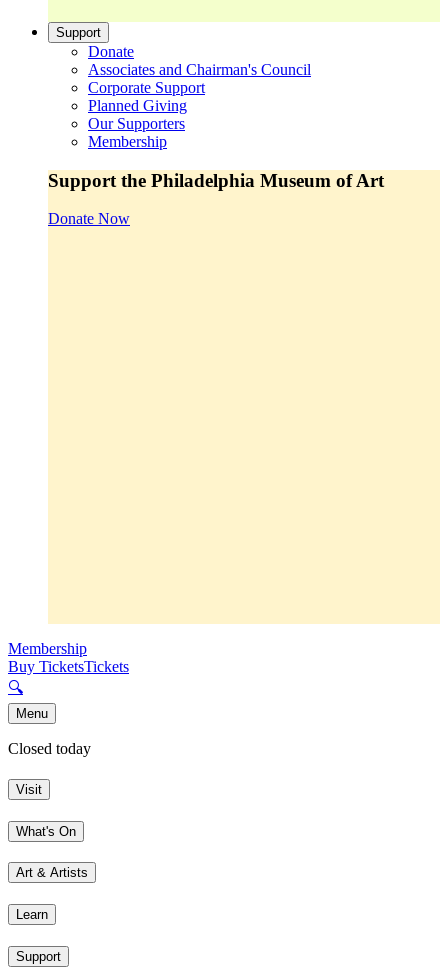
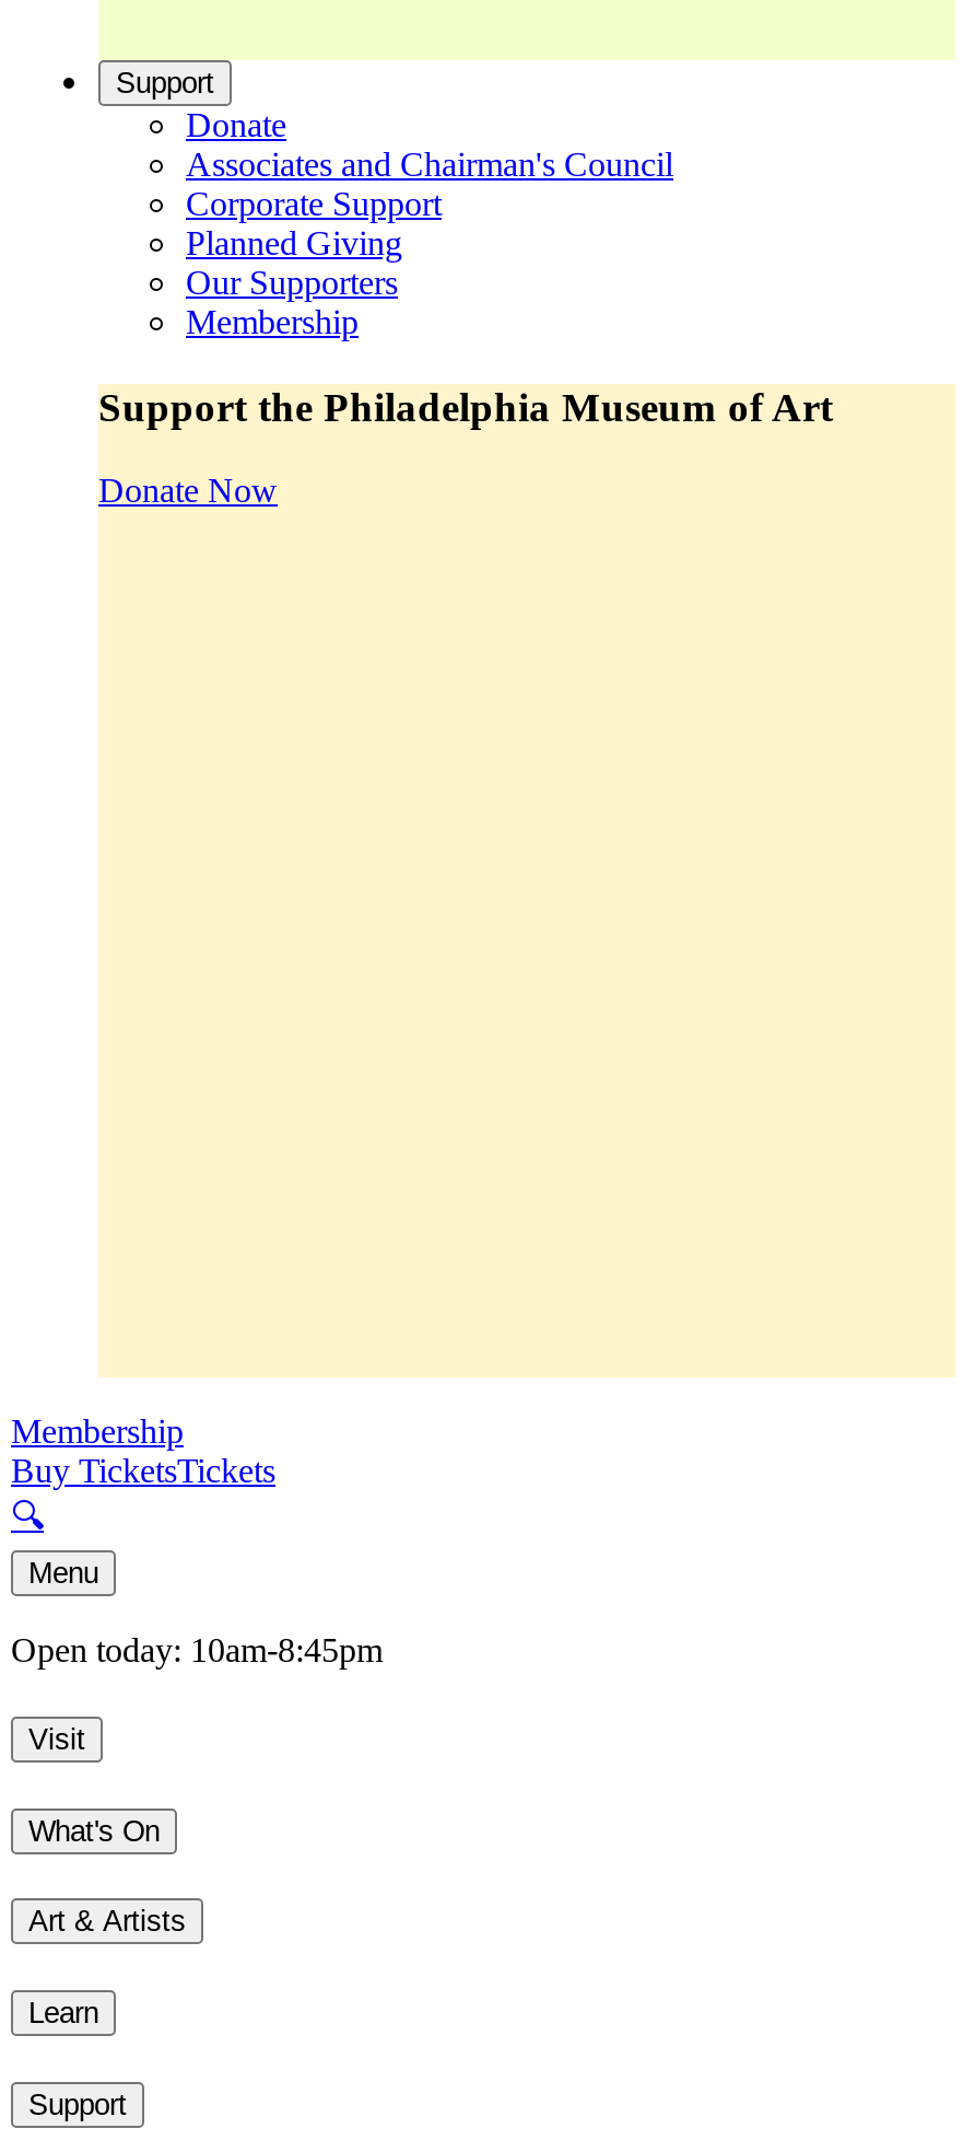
[8,740,91,757] Closed today -> [11,1632,383,1669] Open today: 10am-8:45pm

